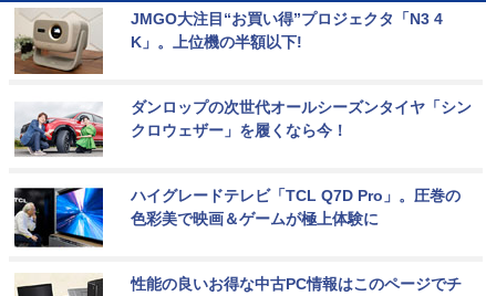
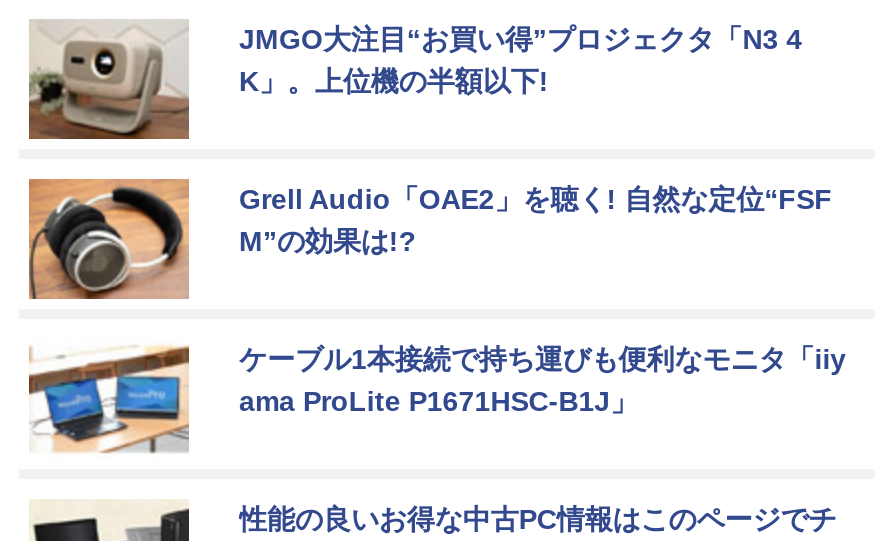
[14,96,471,162] [image] | ダンロップの次世代オールシーズンタイヤ「シン | クロウェザー」を履くなら今！ -> [27,177,832,301] [image] | Grell Audio「OAE2」を聴く! 自然な定位“FSF | M”の効果は!?
[13,187,460,249] [image] | ハイグレードテレビ「TCL Q7D Pro」。圧巻の | 色彩美で映画＆ゲームが極上体験に -> [27,344,846,455] [image] | ケーブル1本接続で持ち運びも便利なモニタ「iiy | ama ProLite P1671HSC-B1J」

